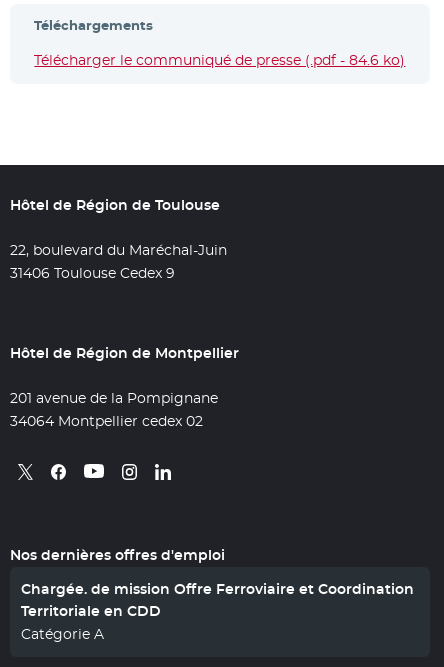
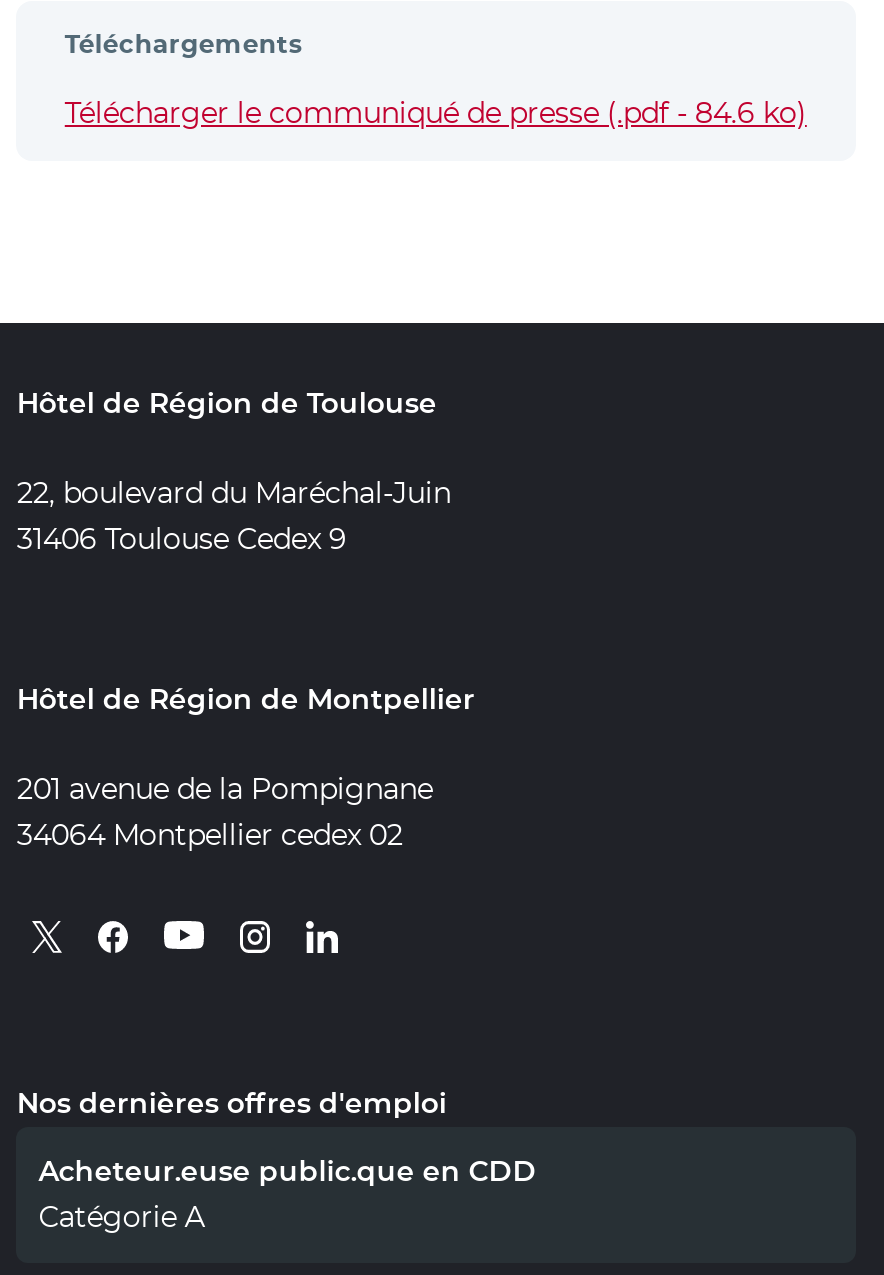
[21,580,414,620] Chargée. de mission Offre Ferroviaire et Coordination | Territoriale en CDD -> [38,1153,536,1189] Acheteur.euse public.que en CDD

